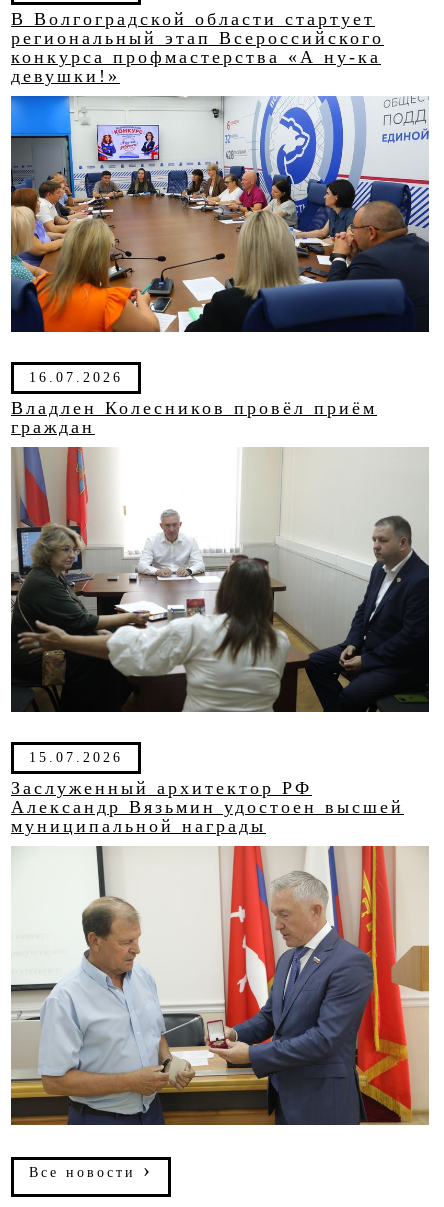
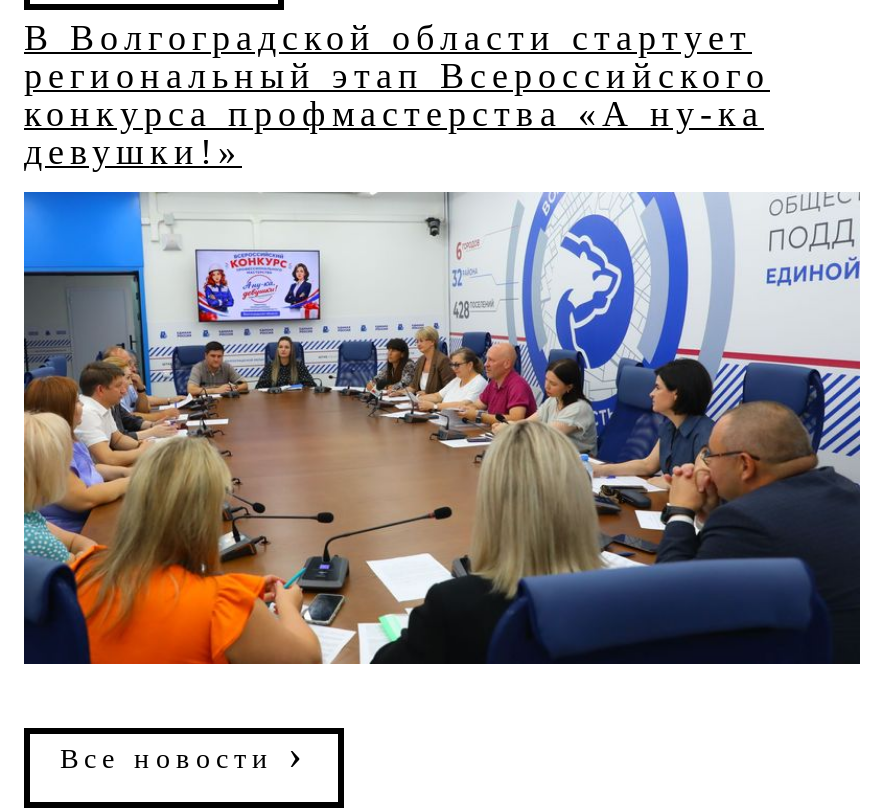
[11,370,377,437] 16.07.2026 | Владлен Колесников провёл приём | граждан -> none
[10,446,430,836] [image] | 15.07.2026 | Заслуженный архитектор РФ | Александр Вязьмин удостоен высшей | муниципальной награды -> none
[10,845,430,1126] [image] -> none

